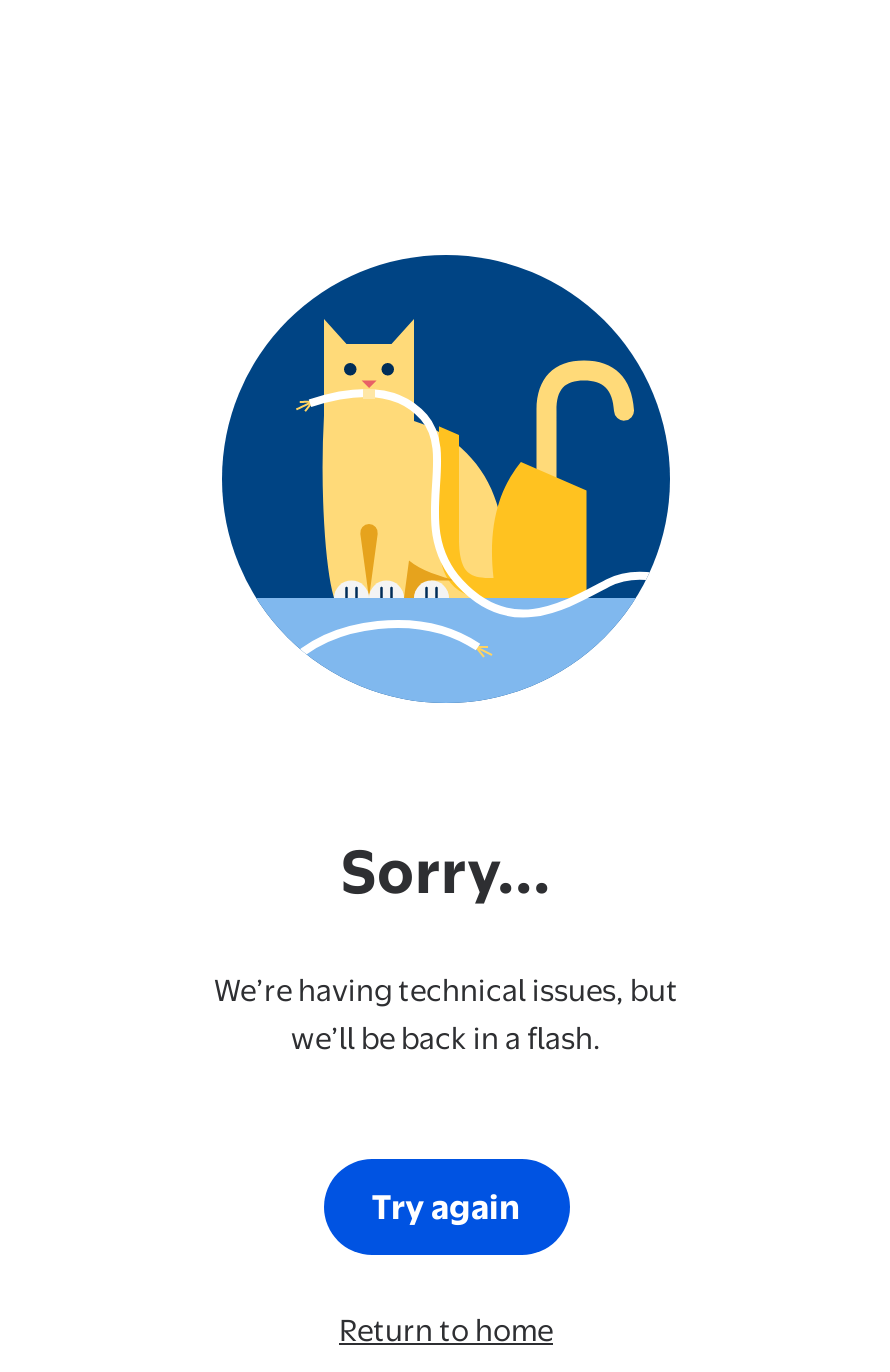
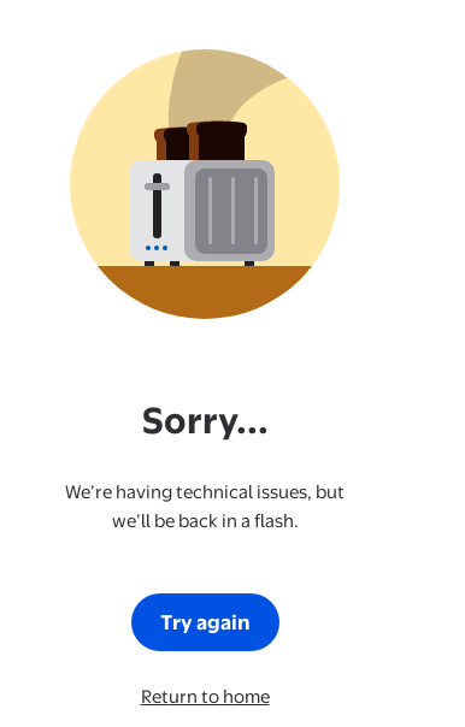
[220,253,672,705] [image] -> [70,49,340,320] [image]

